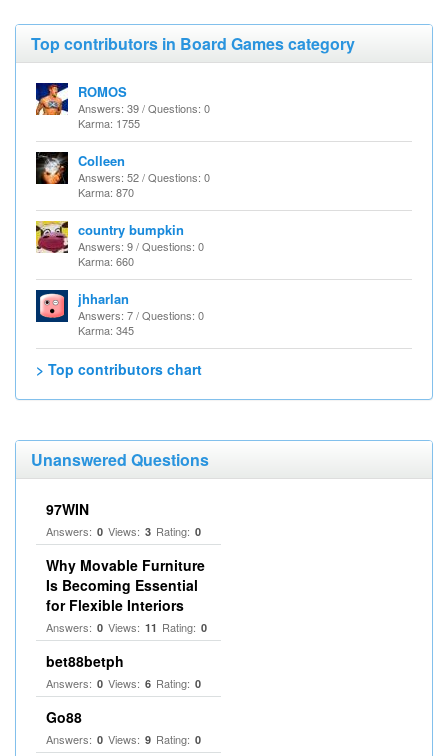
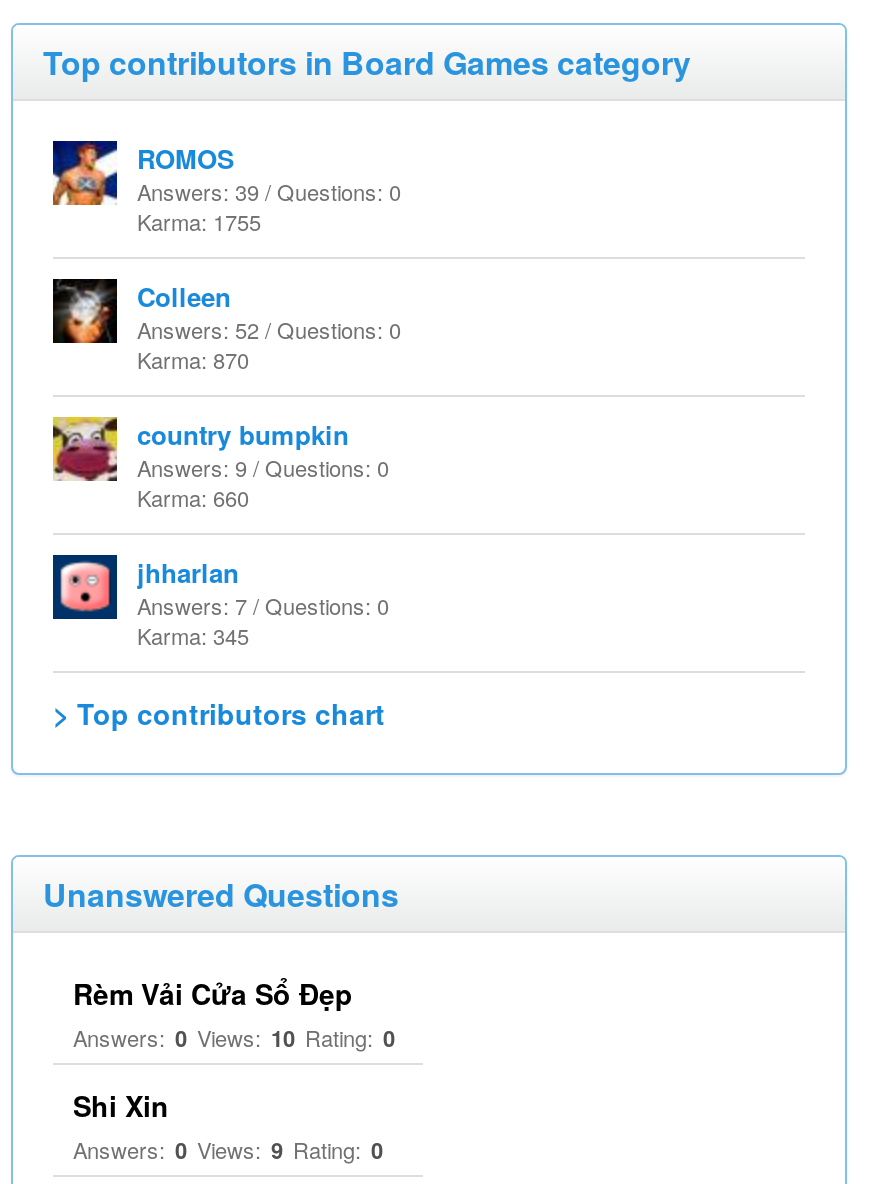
[46,499,207,727] 97WIN | Answers: 0 Views: 3 Rating: 0 | Why Movable Furniture | Is Becoming Essential | for Flexible Interiors | Answers: 0 Views: 11 Rating: 0 | bet88betph | Answers: 0 Views: 6 Rating: 0 | Go88 -> [73,973,395,1125] Rèm Vải Cửa Sổ Đẹp | Answers: 0 Views: 10 Rating: 0 | Shi Xin

